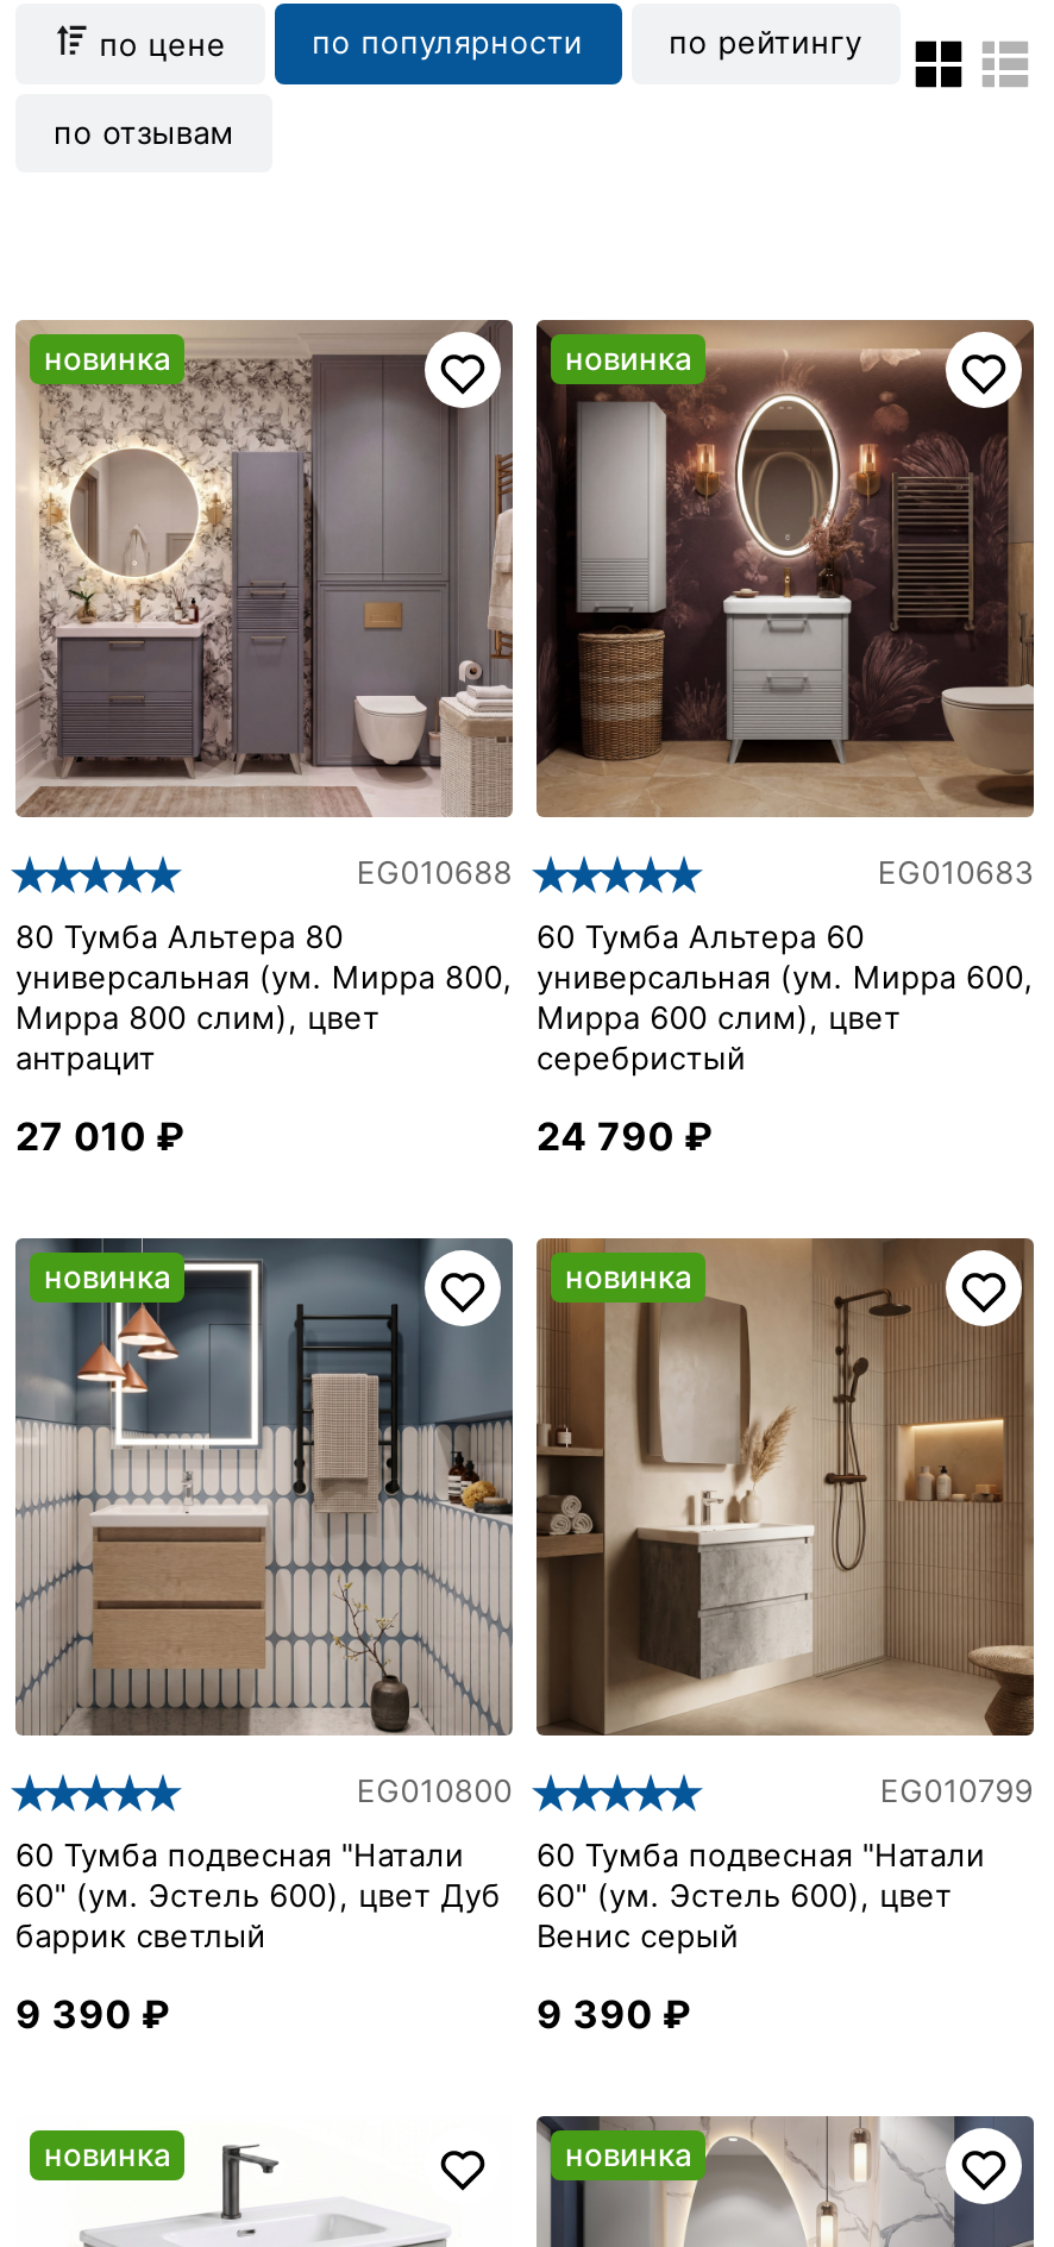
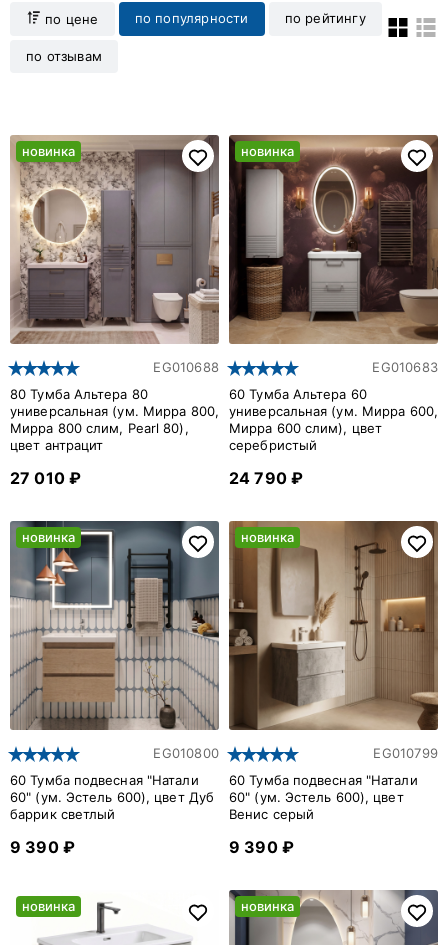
[15,998,380,1077] Мирра 800 слим), цвет | антрацит -> [10,420,189,453] Мирра 800 слим, Pearl 80), | цвет антрацит

